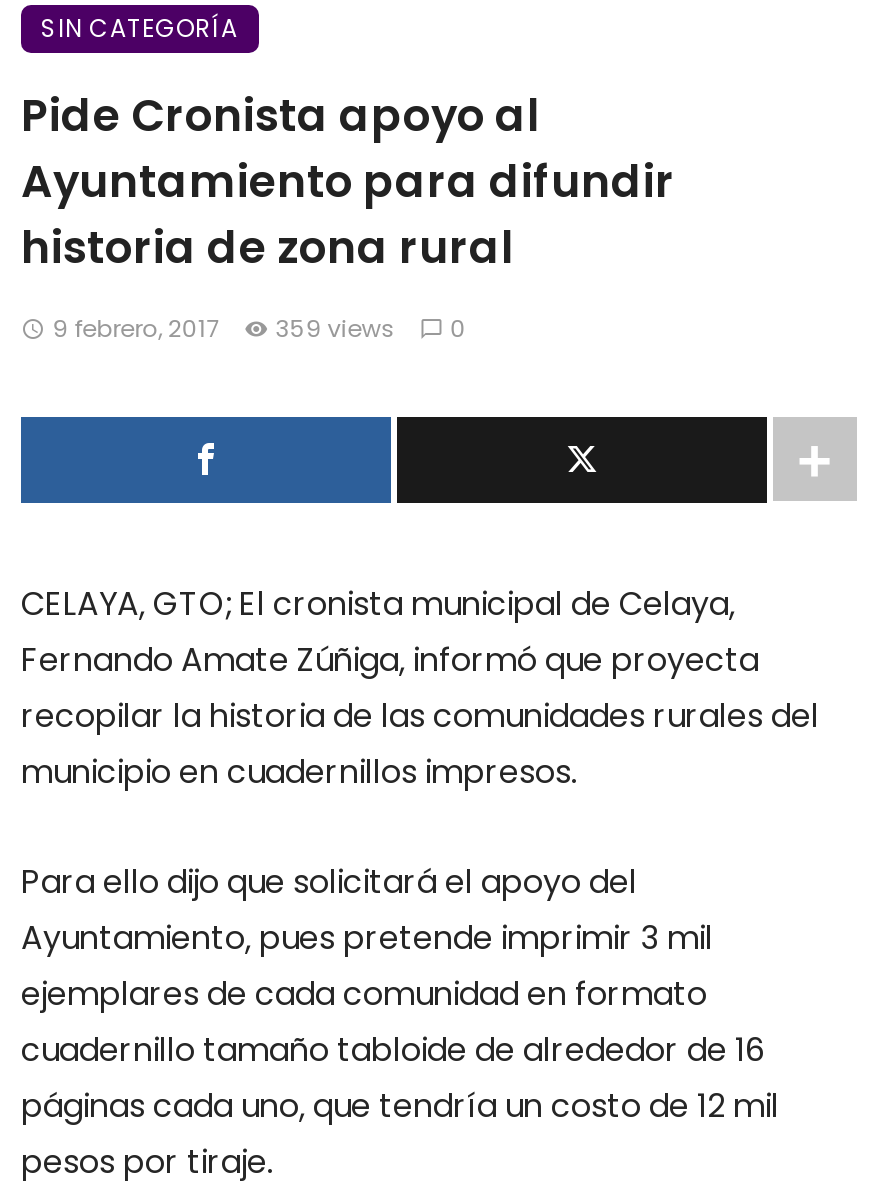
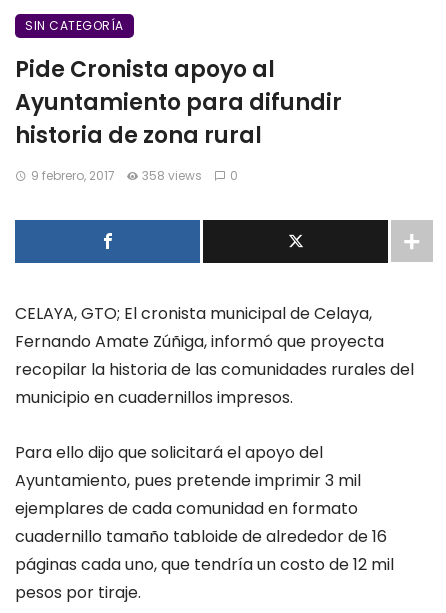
[52,311,467,345] 9 febrero, 2017 359 views 0 -> [31,167,238,184] 9 febrero, 2017 358 views 0

